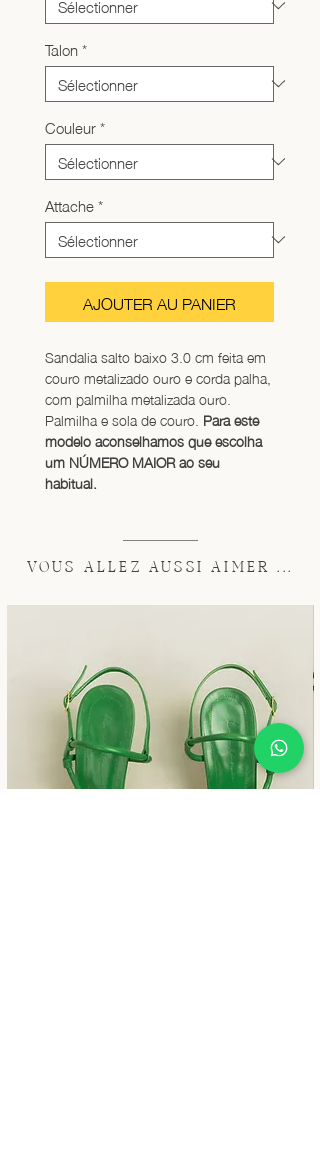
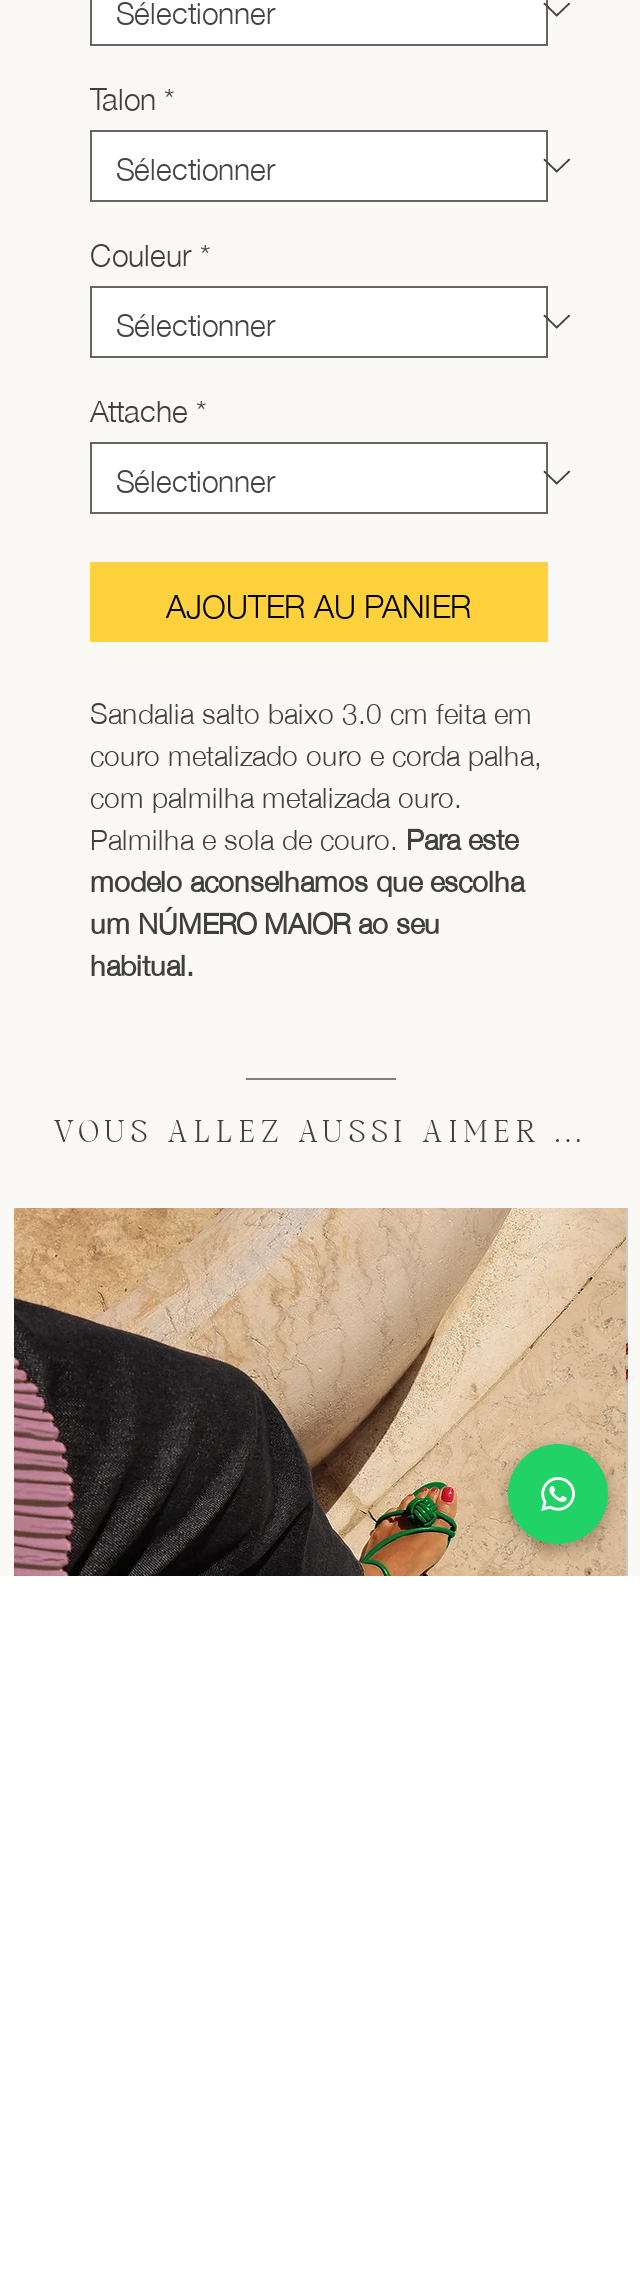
[7,605,313,790] [image] -> [12,1208,626,1578] [image]

